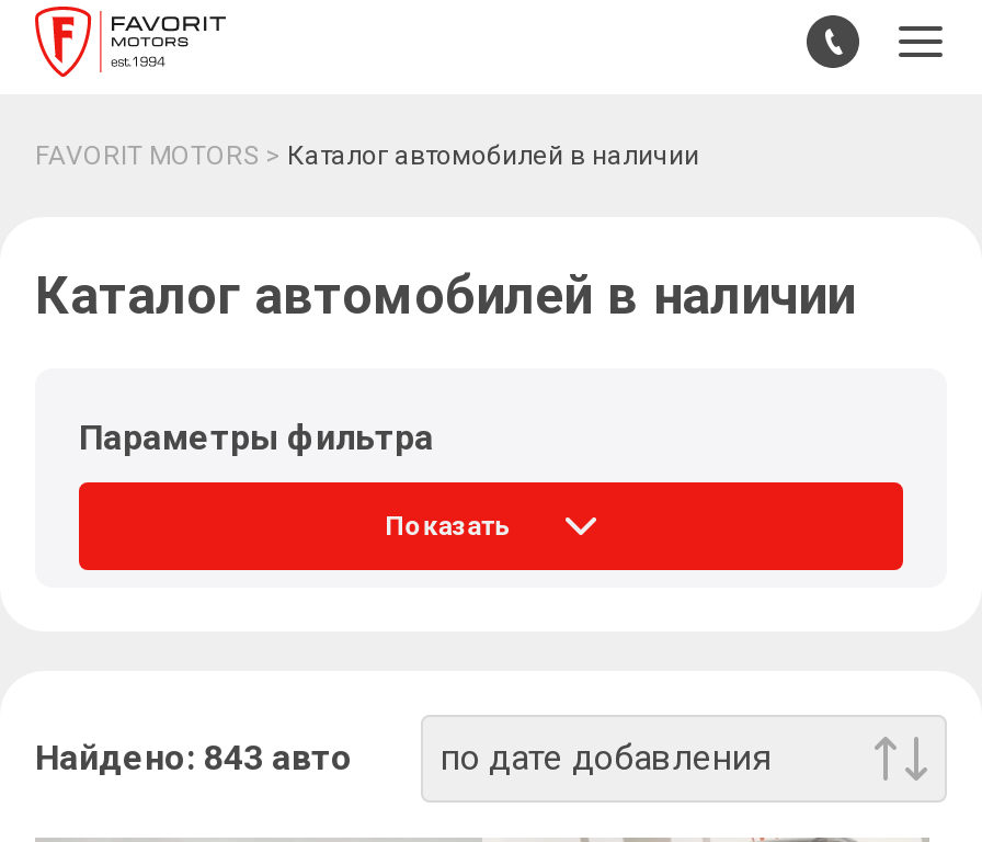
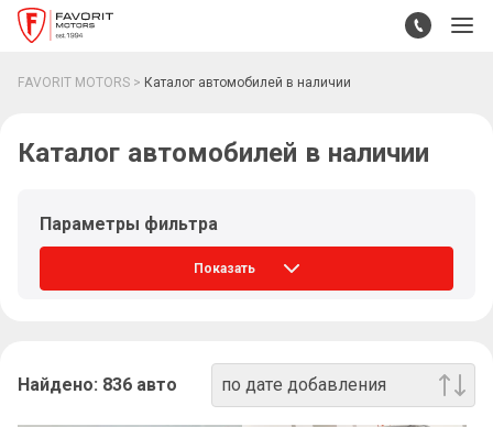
[35,737,353,778] Найдено: 843 авто -> [18,374,177,395] Найдено: 836 авто

